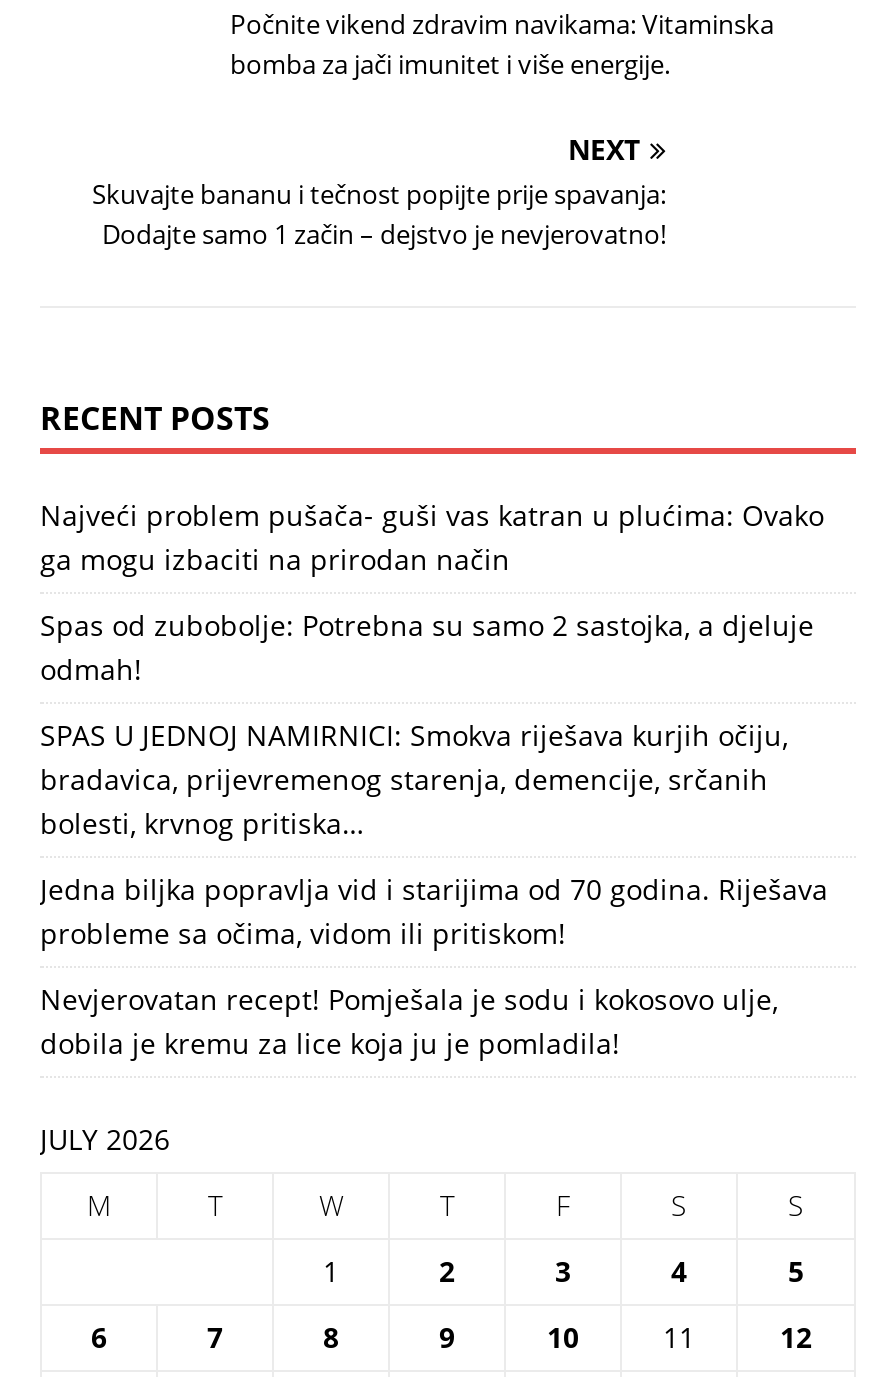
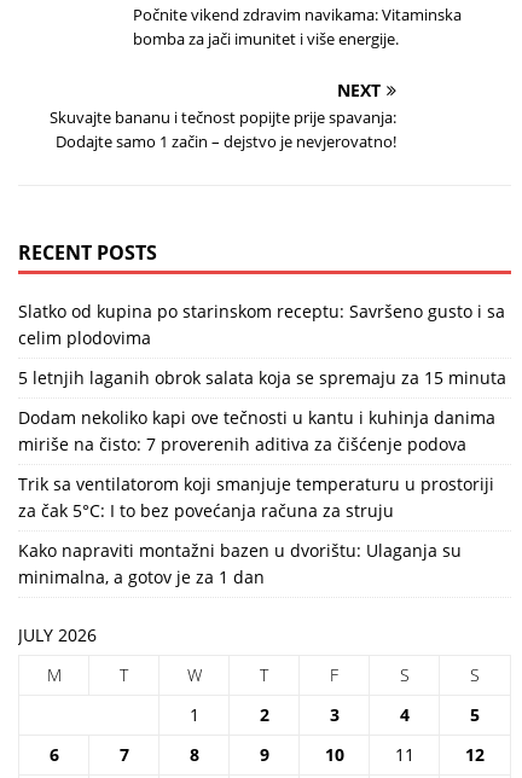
[40,497,824,579] Najveći problem pušača- guši vas katran u plućima: Ovako | ga mogu izbaciti na prirodan način -> [18,300,505,349] Slatko od kupina po starinskom receptu: Savršeno gusto i sa | celim plodovima
[40,607,814,689] Spas od zubobolje: Potrebna su samo 2 sastojka, a djeluje | odmah! -> [18,366,506,389] 5 letnjih laganih obrok salata koja se spremaju za 15 minuta
[40,717,788,843] SPAS U JEDNOJ NAMIRNICI: Smokva riješava kurjih očiju, | bradavica, prijevremenog starenja, demencije, srčanih | bolesti, krvnog pritiska… -> [18,406,495,456] Dodam nekoliko kapi ove tečnosti u kantu i kuhinja danima | miriše na čisto: 7 proverenih aditiva za čišćenje podova
[40,871,828,953] Jedna biljka popravlja vid i starijima od 70 godina. Riješava | probleme sa očima, vidom ili pritiskom! -> [18,473,494,522] Trik sa ventilatorom koji smanjuje temperaturu u prostoriji | za čak 5°C: I to bez povećanja računa za struju
[40,981,778,1063] Nevjerovatan recept! Pomješala je sodu i kokosovo ulje, | dobila je kremu za lice koja ju je pomladila! -> [18,539,462,589] Kako napraviti montažni bazen u dvorištu: Ulaganja su | minimalna, a gotov je za 1 dan

